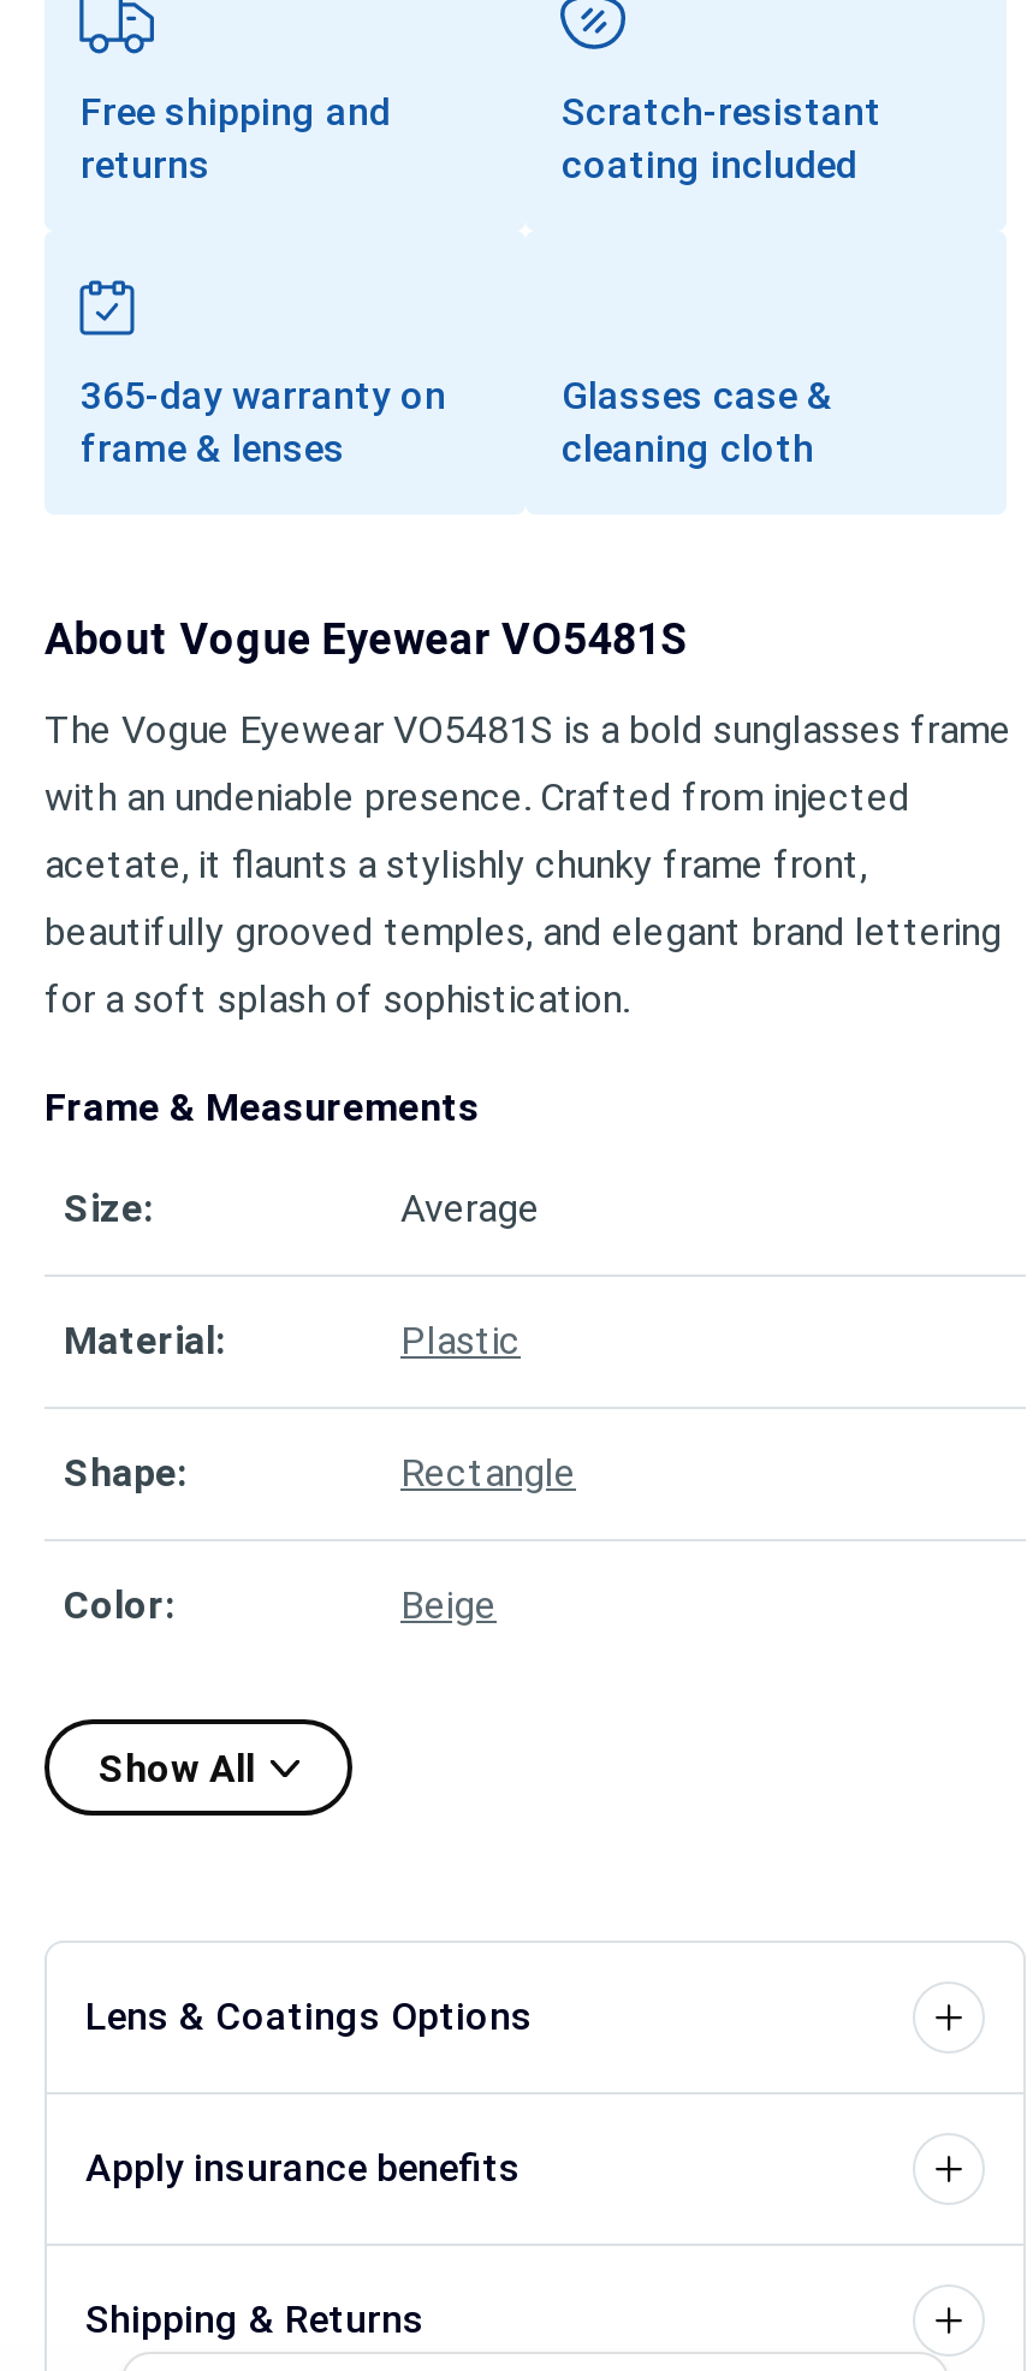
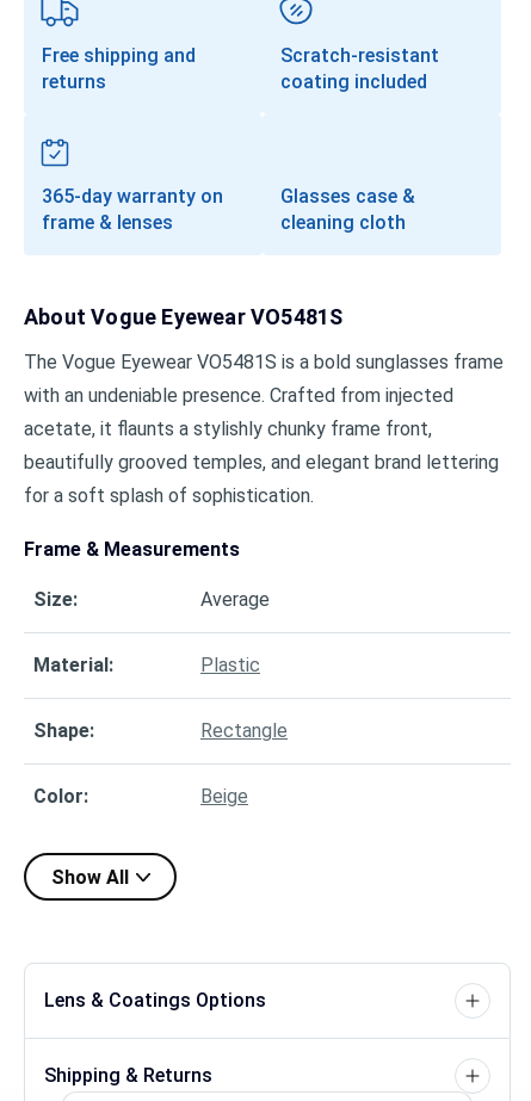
[85,2145,521,2191] Apply insurance benefits -> none

